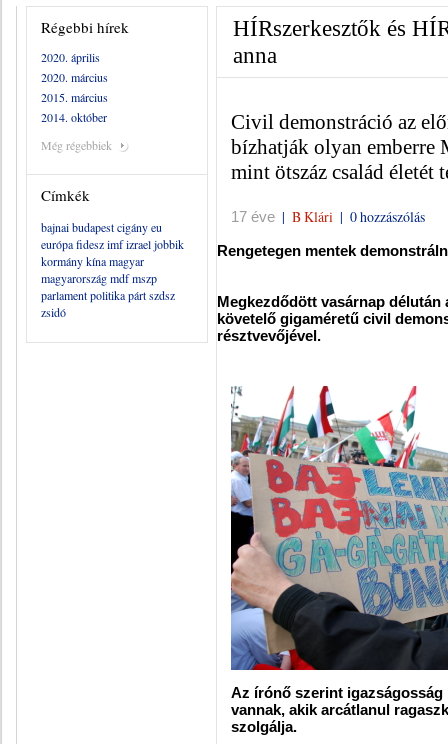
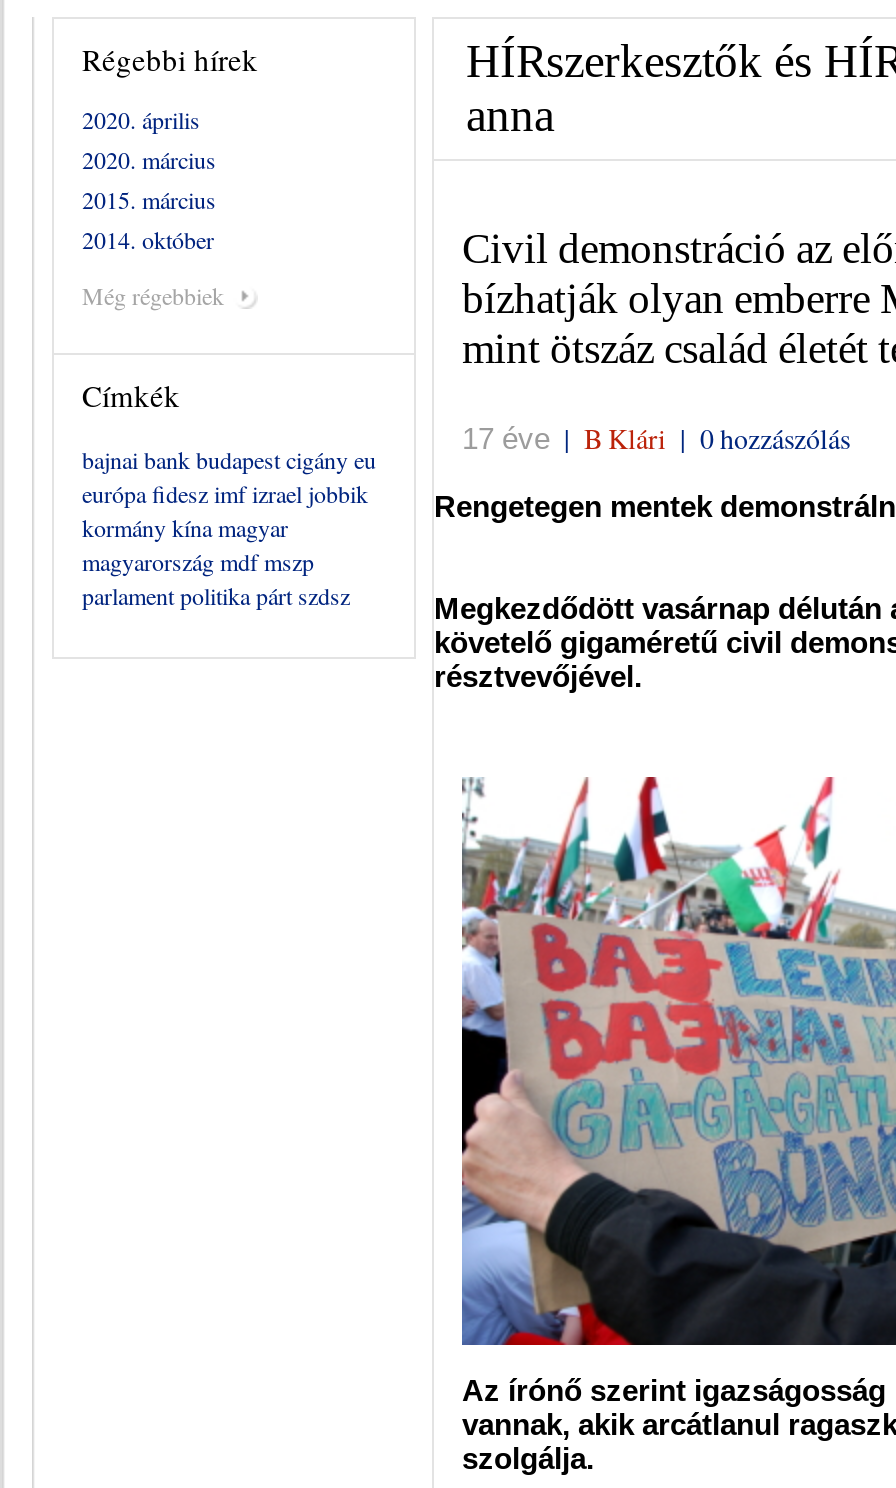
[41,219,162,235] bajnai budapest cigány eu -> [82,443,376,475] bajnai bank budapest cigány eu
[41,304,66,320] zsidó -> none

